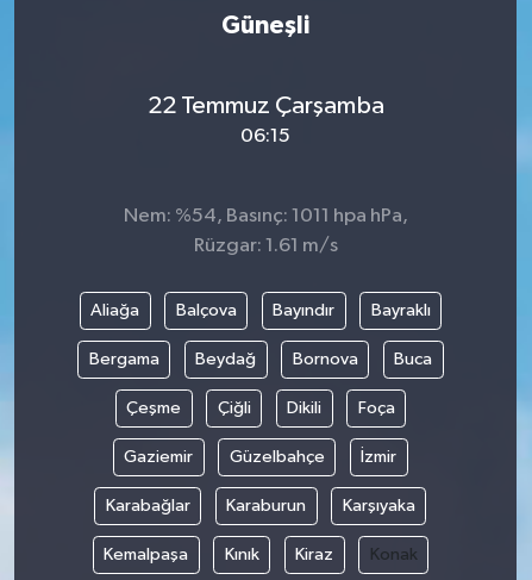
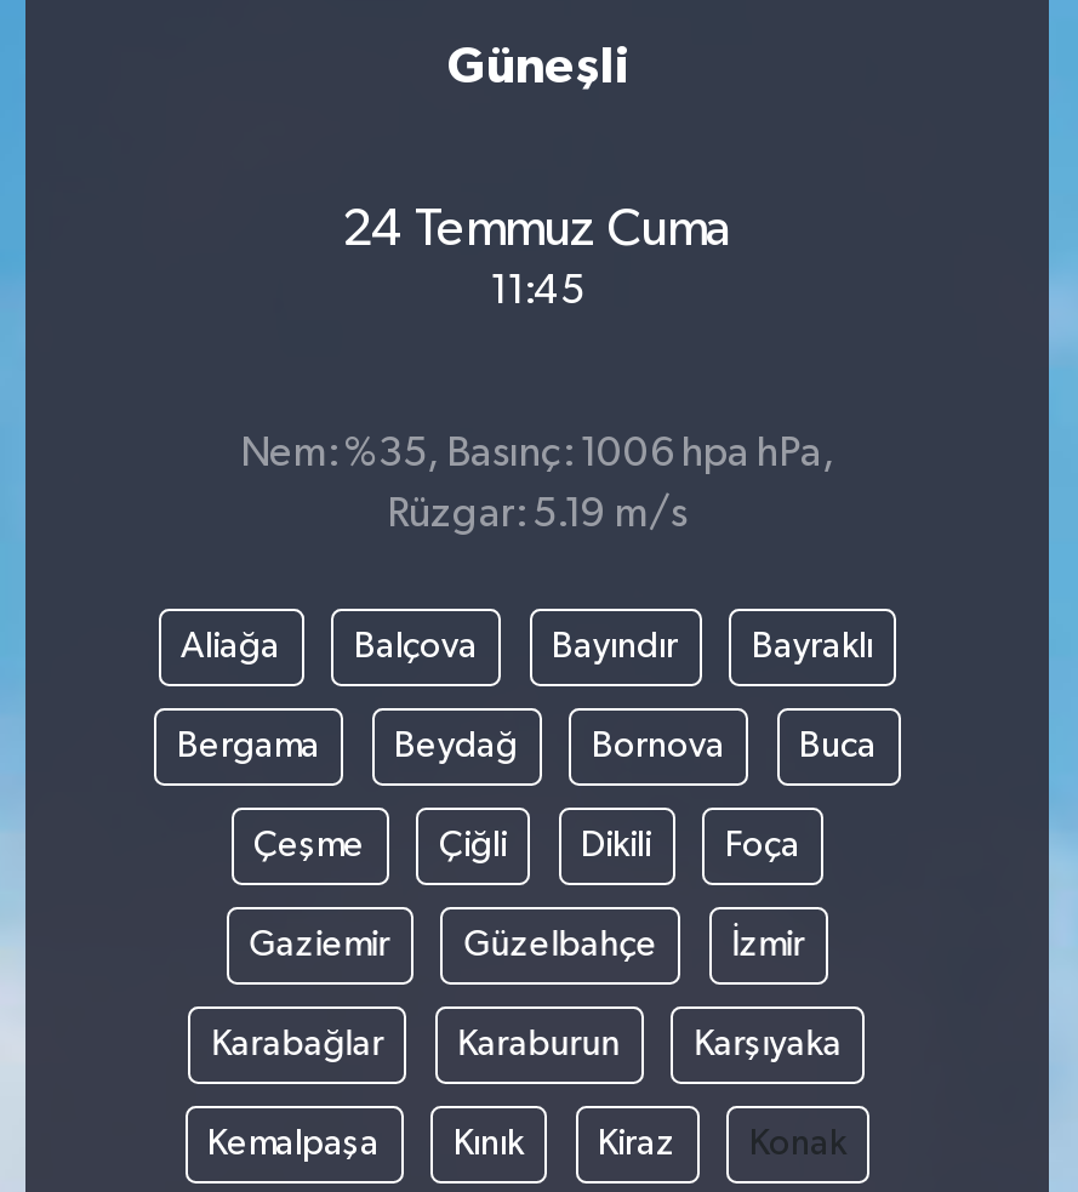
[147,93,384,119] 22 Temmuz Çarşamba -> [342,203,732,257] 24 Temmuz Cuma
[240,126,290,146] 06:15 -> [490,271,584,312] 11:45
[123,206,408,227] Nem: %54, Basınç: 1011 hpa hPa, -> [240,435,834,476] Nem: %35, Basınç: 1006 hpa hPa,
[193,236,337,256] Rüzgar: 1.61 m/s -> [387,495,688,537] Rüzgar: 5.19 m/s

